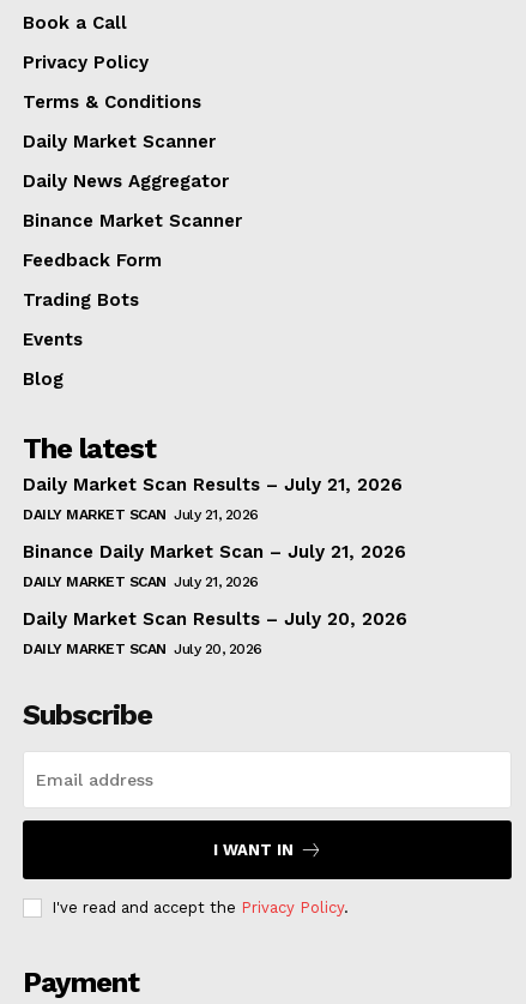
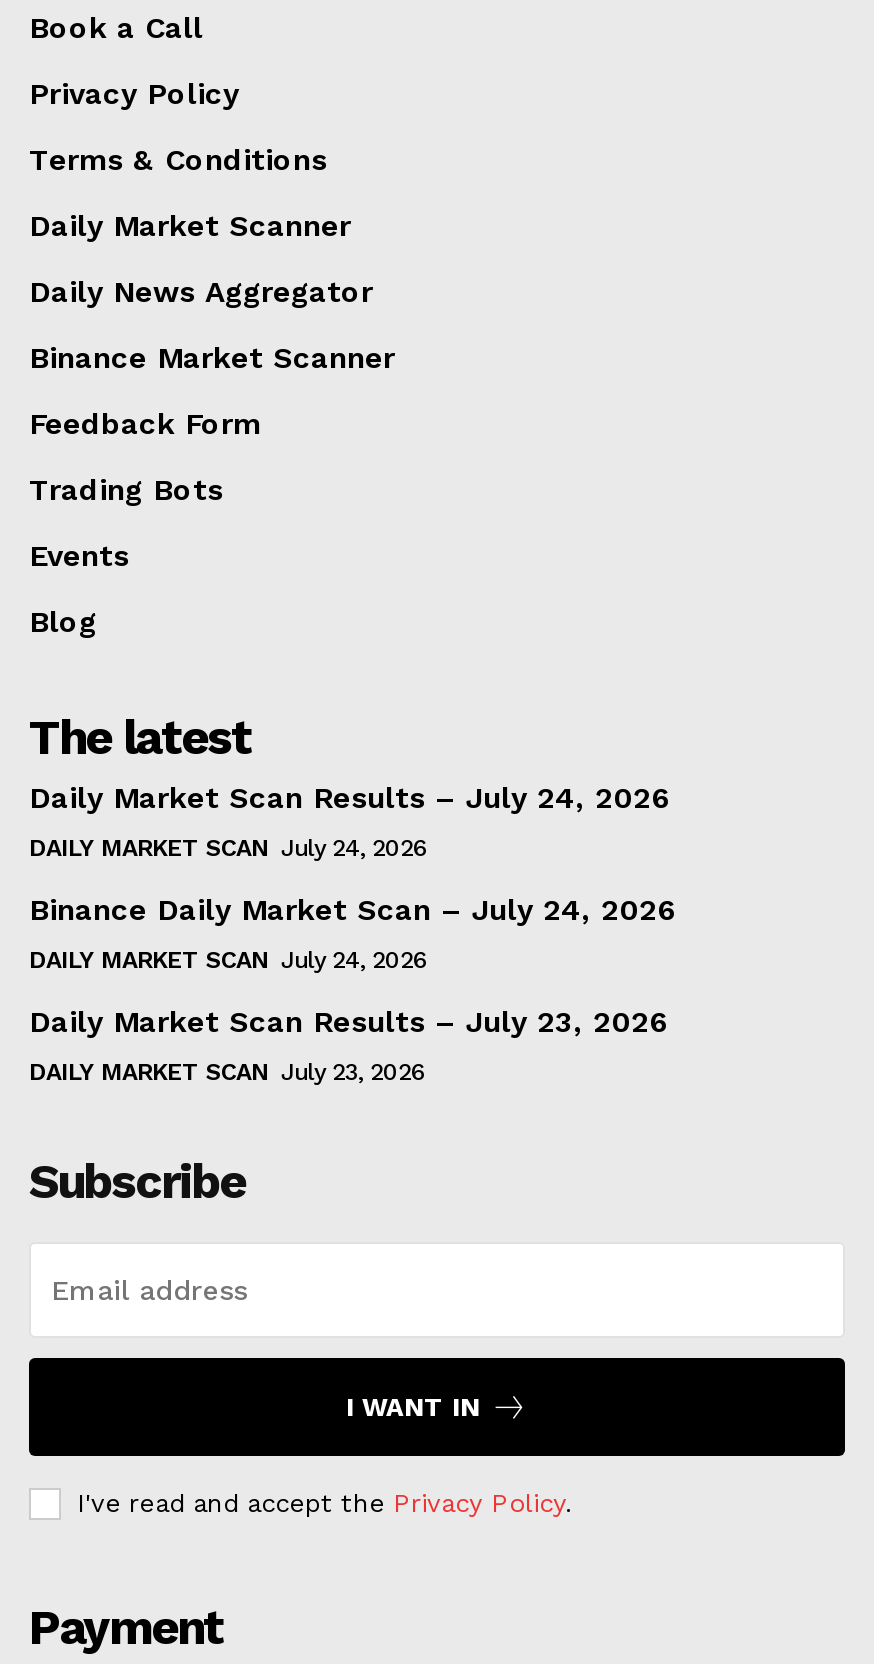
[23,473,403,495] Daily Market Scan Results – July 21, 2026 -> [29,779,671,815] Daily Market Scan Results – July 24, 2026
[23,506,258,523] DAILY MARKET SCAN July 21, 2026 -> [29,833,428,861] DAILY MARKET SCAN July 24, 2026
[23,541,406,562] Binance Daily Market Scan – July 21, 2026 -> [29,891,677,927] Binance Daily Market Scan – July 24, 2026
[23,573,258,590] DAILY MARKET SCAN July 21, 2026 -> [29,945,428,973] DAILY MARKET SCAN July 24, 2026
[23,608,407,629] Daily Market Scan Results – July 20, 2026 -> [29,1003,669,1039] Daily Market Scan Results – July 23, 2026
[23,640,262,657] DAILY MARKET SCAN July 20, 2026 -> [29,1057,426,1085] DAILY MARKET SCAN July 23, 2026

